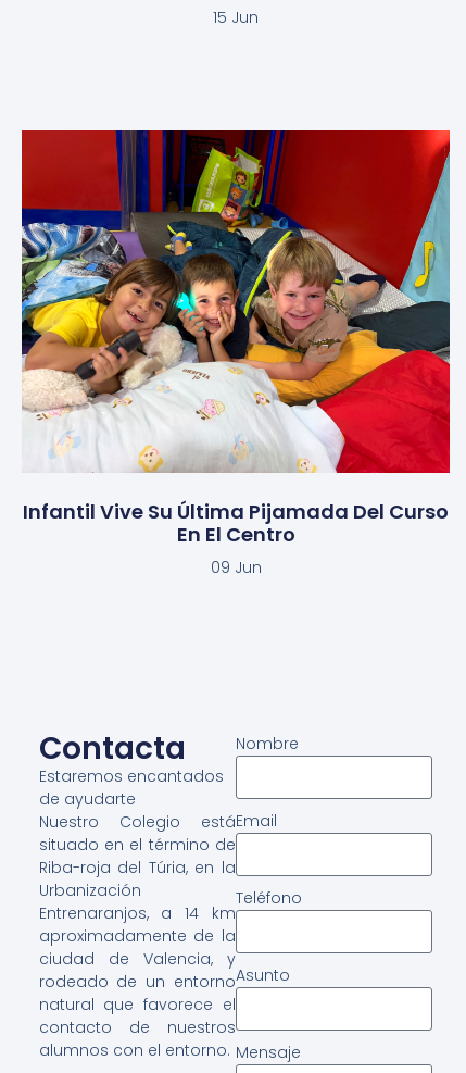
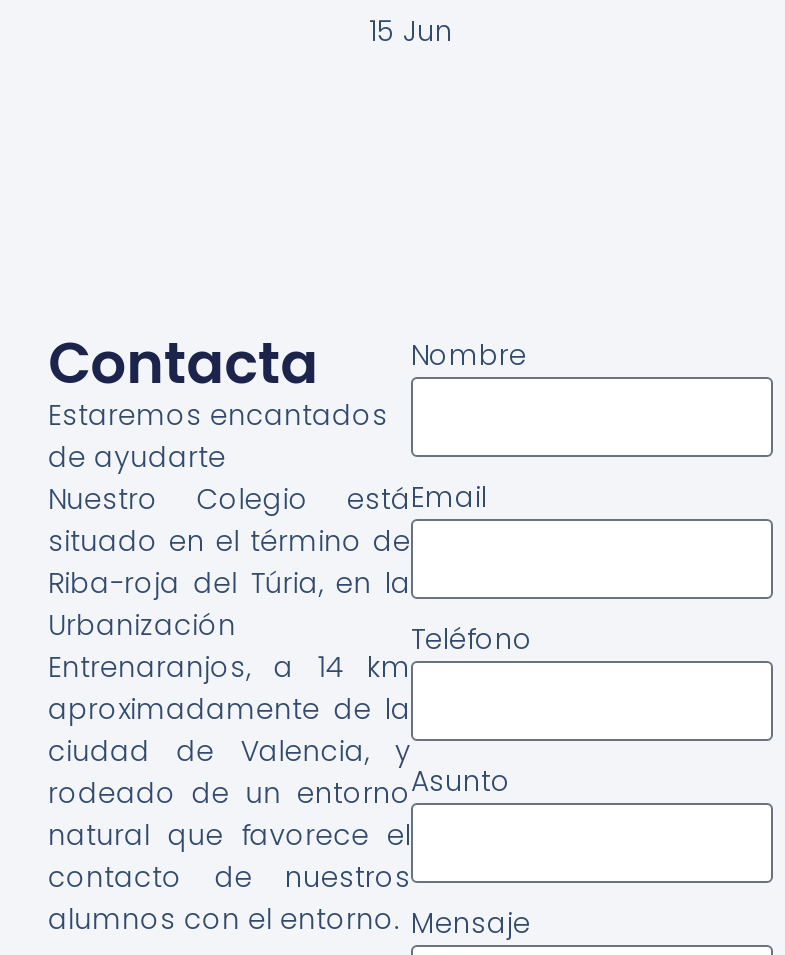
[21,129,451,578] [image] | Infantil Vive Su Última Pijamada Del Curso | En El Centro | 09 Jun -> none

